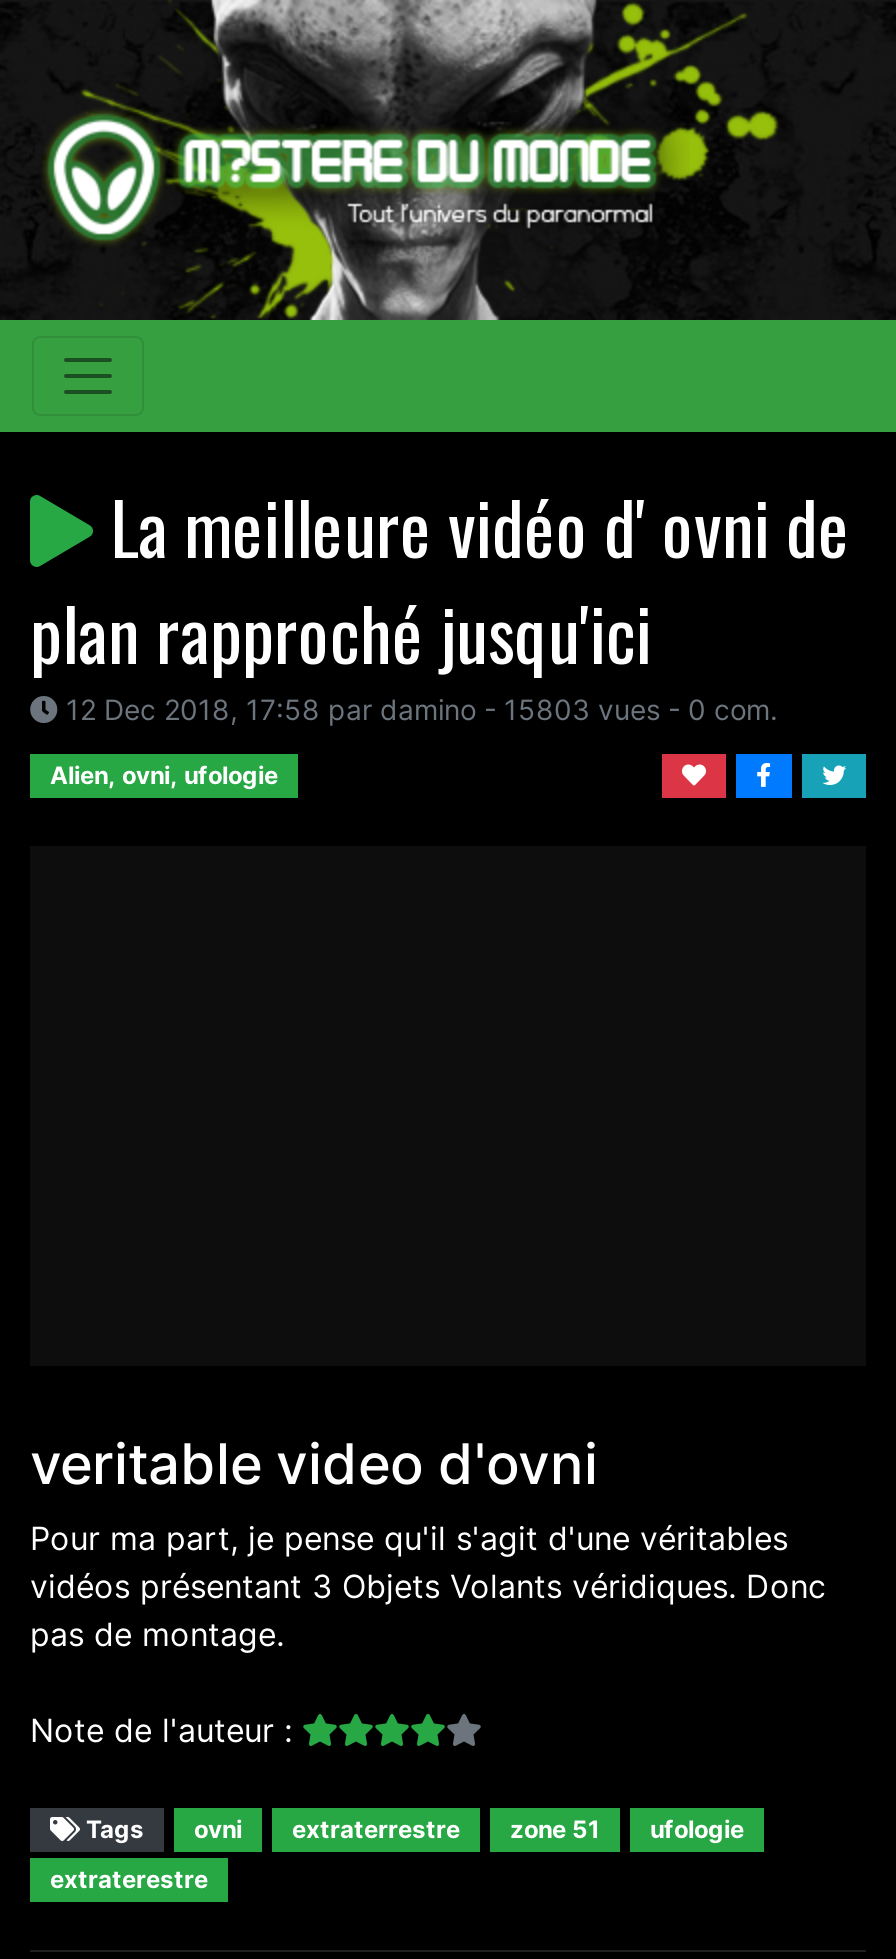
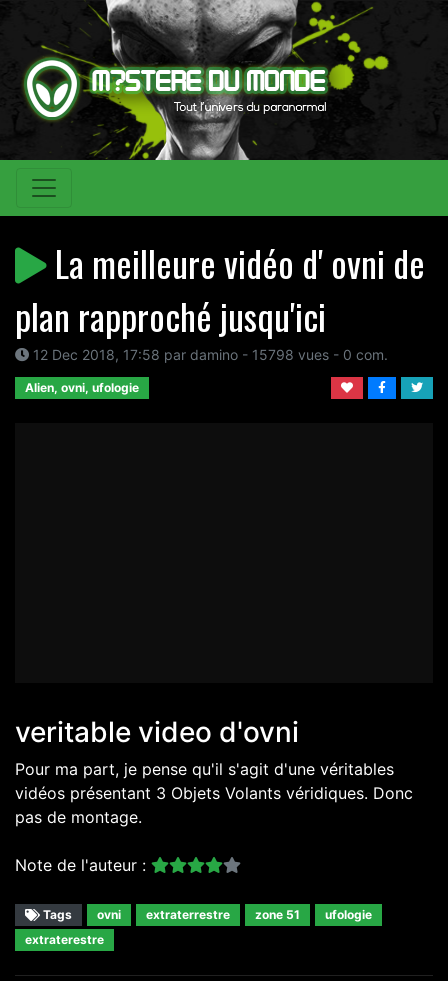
[58,692,778,726] 12 Dec 2018, 17:58 par damino - 15803 vues - 0 com. -> [29,346,388,363] 12 Dec 2018, 17:58 par damino - 15798 vues - 0 com.

